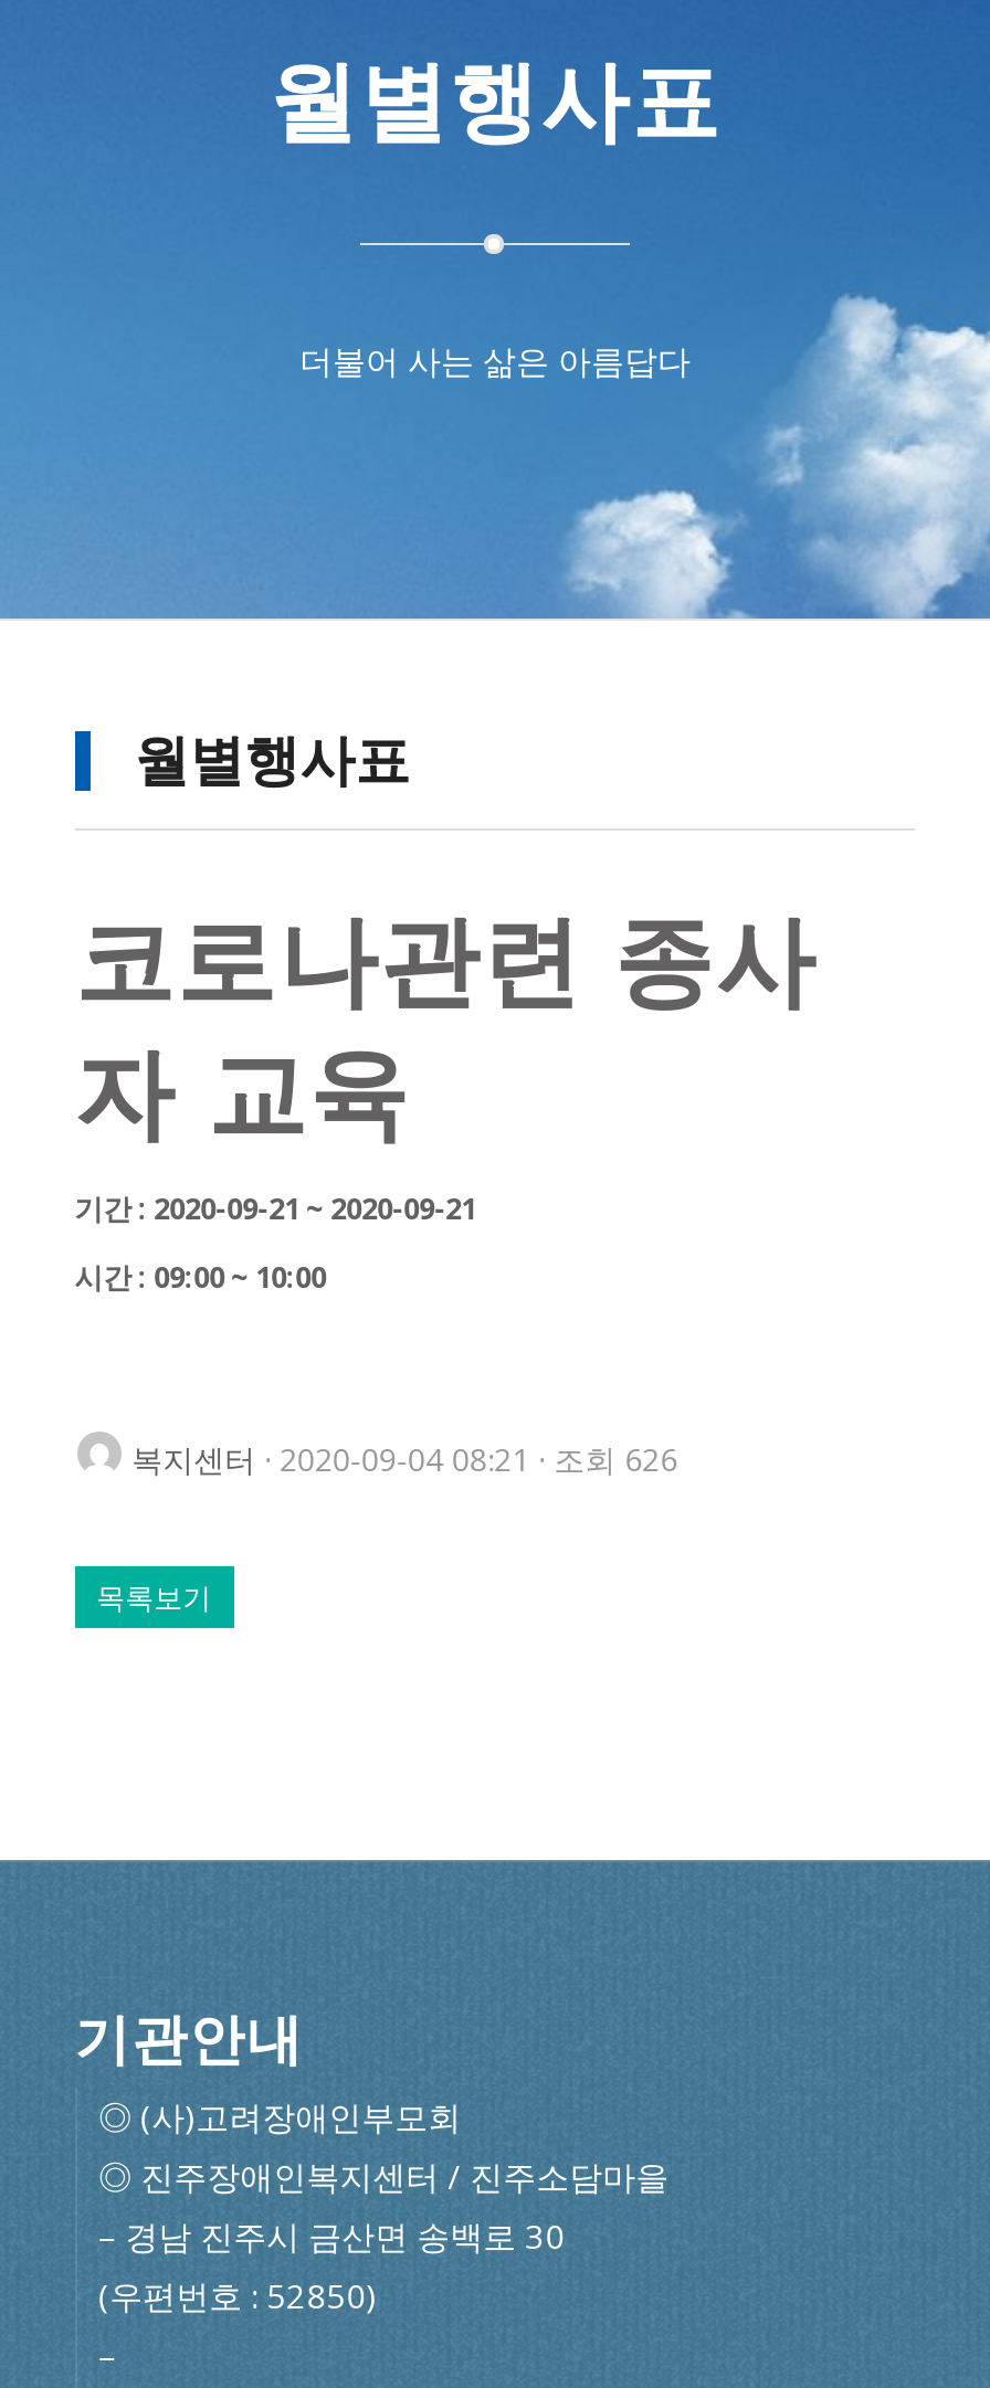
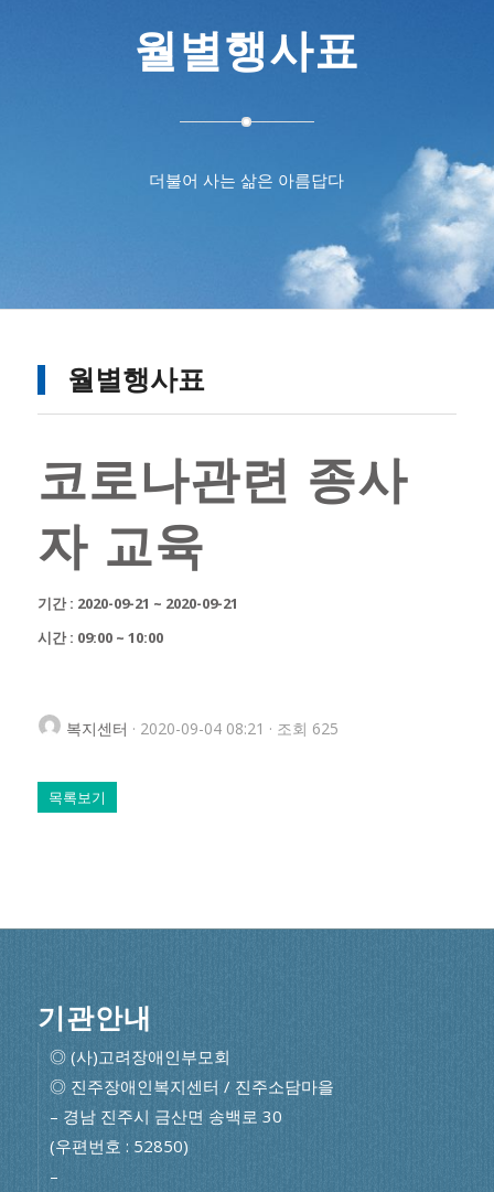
[132,1438,678,1480] 복지센터 · 2020-09-04 08:21 · 조회 626 -> [66,718,338,739] 복지센터 · 2020-09-04 08:21 · 조회 625

